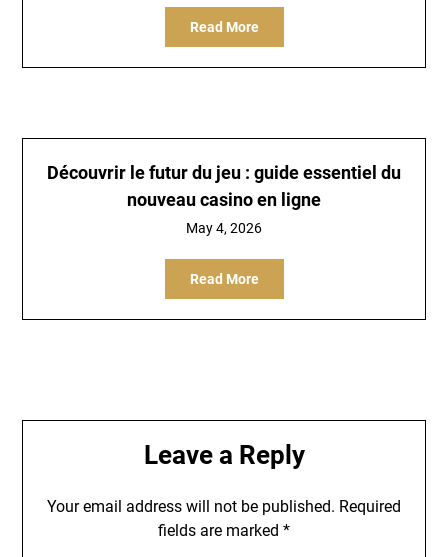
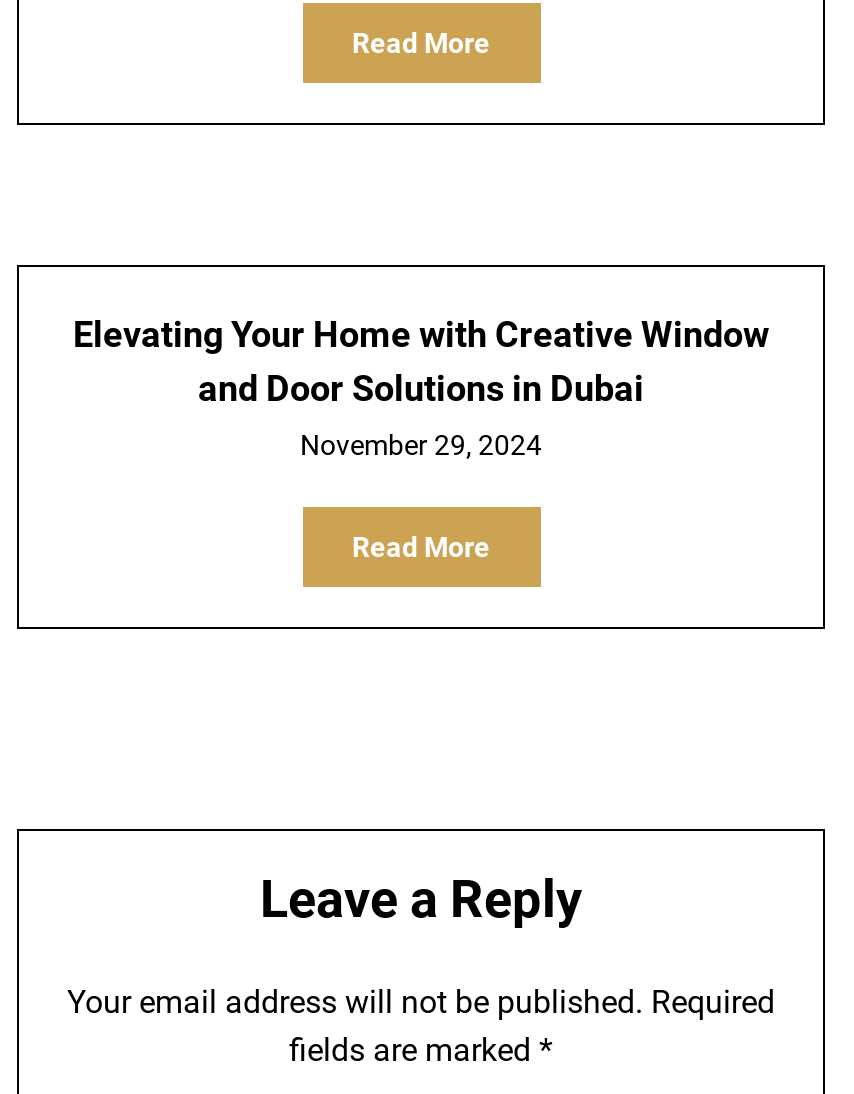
[47,162,401,210] Découvrir le futur du jeu : guide essentiel du | nouveau casino en ligne -> [73,313,769,409] Elevating Your Home with Creative Window | and Door Solutions in Dubai
[186,220,262,236] May 4, 2026 -> [300,429,542,461] November 29, 2024

